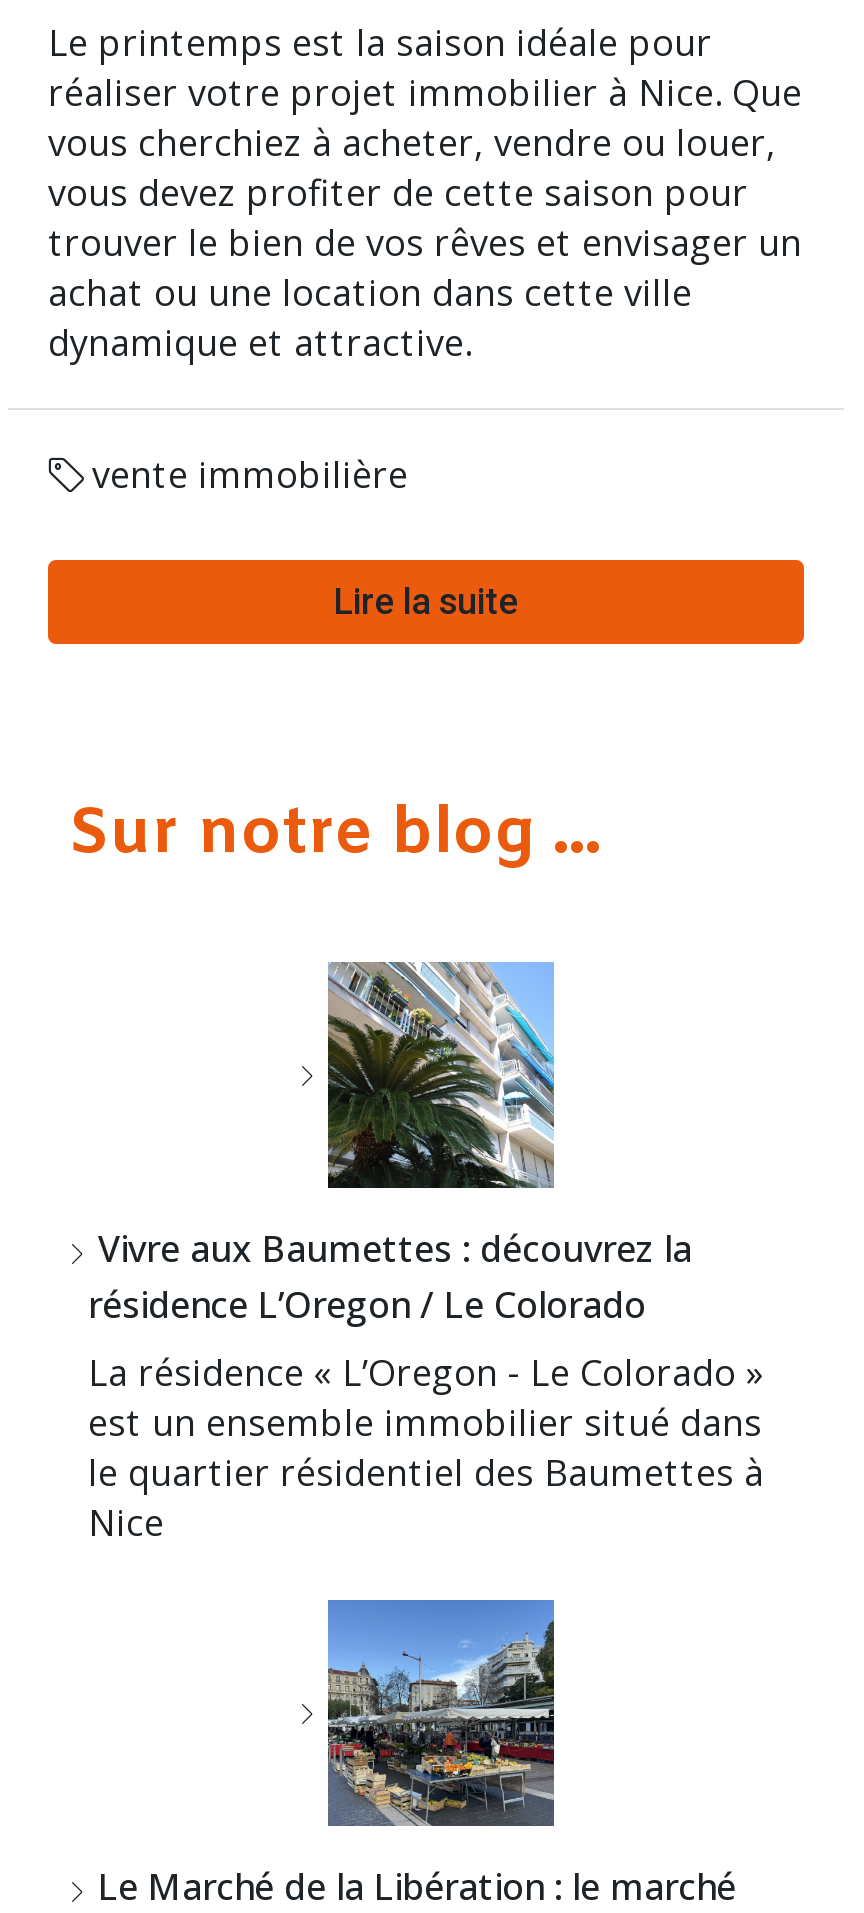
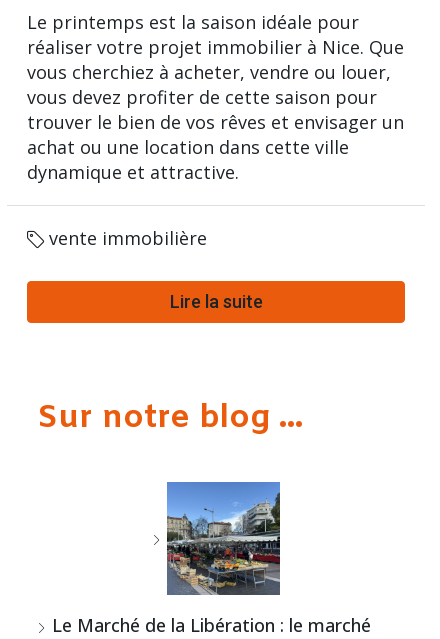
[88,961,764,1545] [image] | Vivre aux Baumettes : découvrez la | résidence L’Oregon / Le Colorado | La résidence « L’Oregon - Le Colorado » | est un ensemble immobilier situé dans | le quartier résidentiel des Baumettes à | Nice -> none

